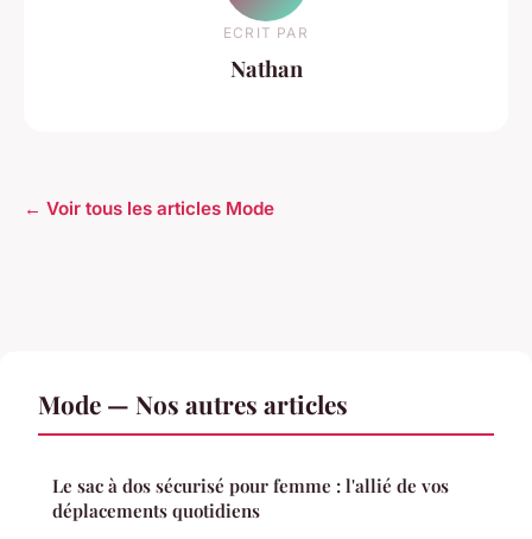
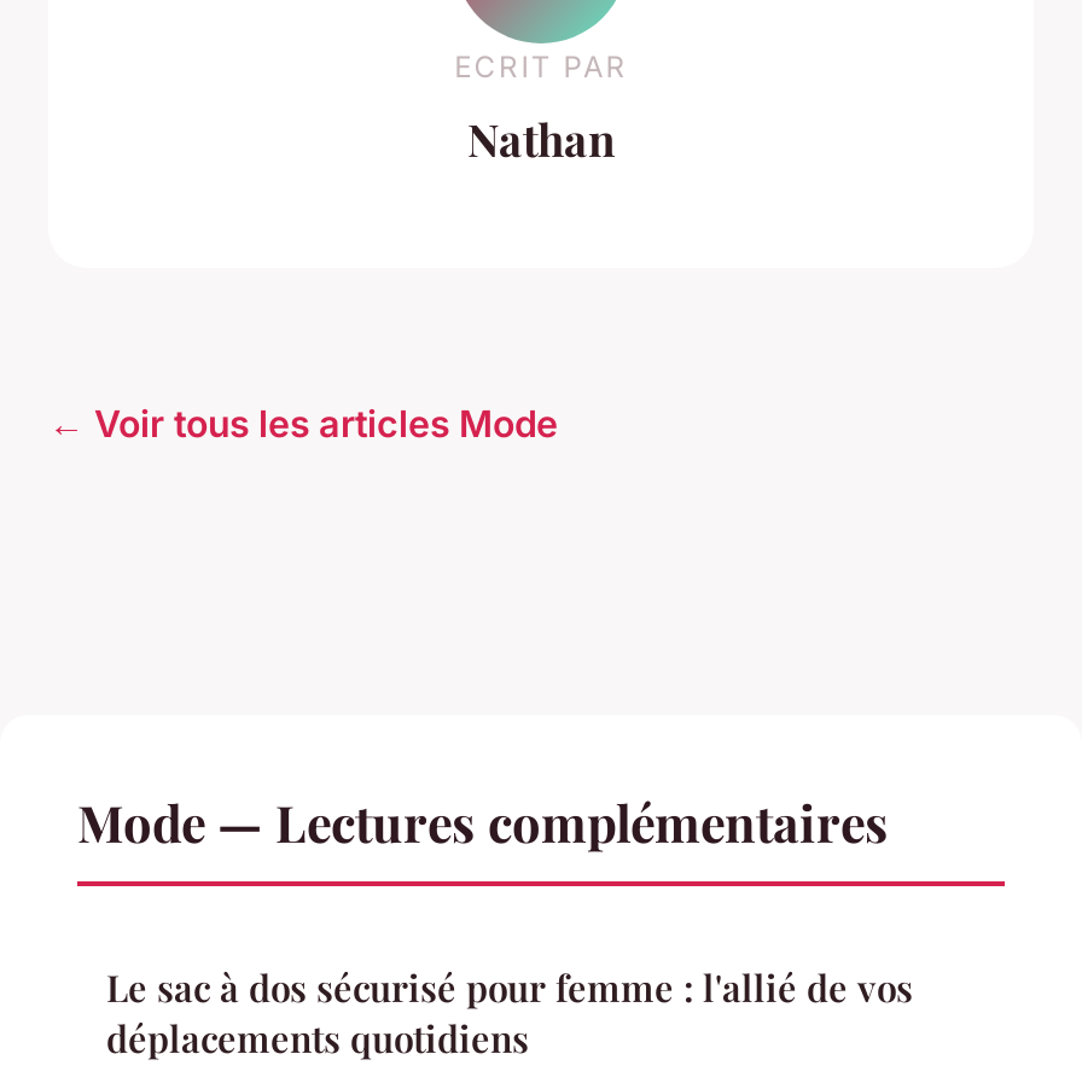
[38,387,348,420] Mode — Nos autres articles -> [77,787,889,855] Mode — Lectures complémentaires

